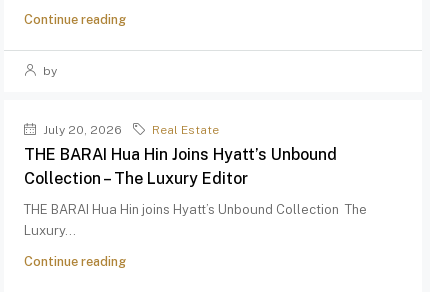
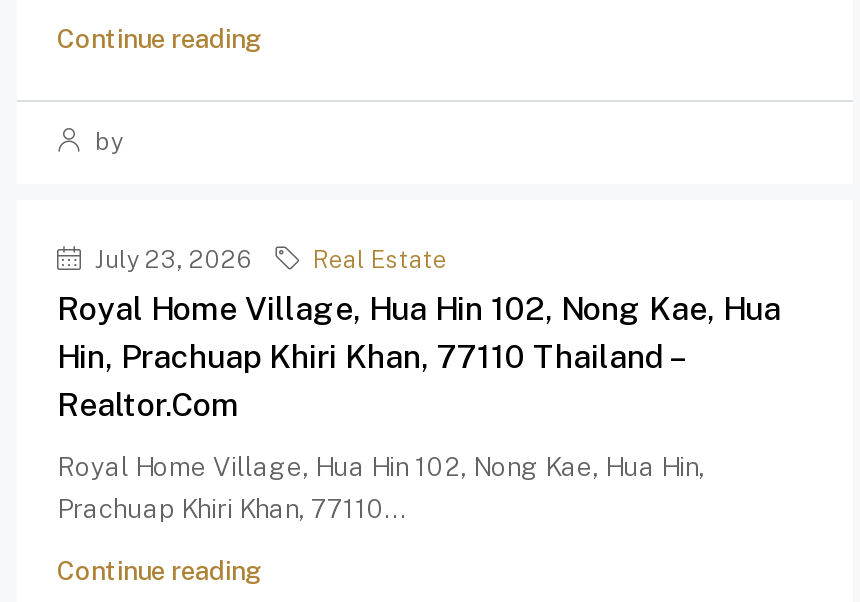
[40,123,122,137] July 20, 2026 -> [89,247,253,275] July 23, 2026
[24,145,337,188] THE BARAI Hua Hin Joins Hyatt’s Unbound | Collection – The Luxury Editor -> [57,291,781,425] Royal Home Village, Hua Hin 102, Nong Kae, Hua | Hin, Prachuap Khiri Khan, 77110 Thailand – | Realtor.com
[24,202,367,238] THE BARAI Hua Hin joins Hyatt’s Unbound Collection The | Luxury... -> [57,453,705,525] Royal Home Village, Hua Hin 102, Nong Kae, Hua Hin, | Prachuap Khiri Khan, 77110...

